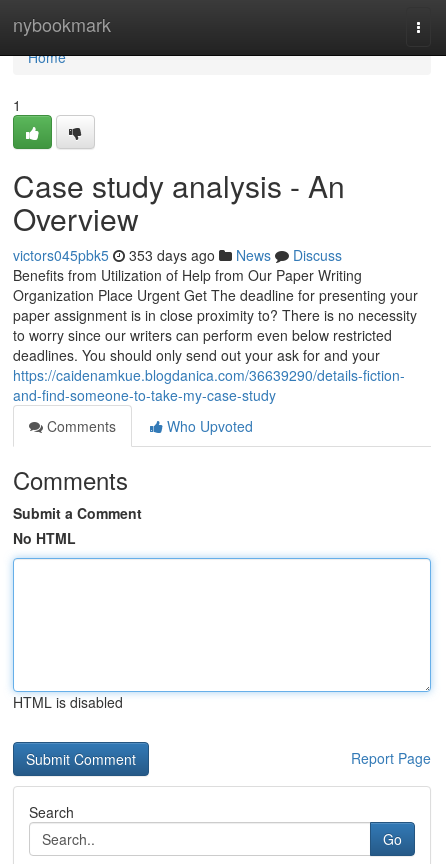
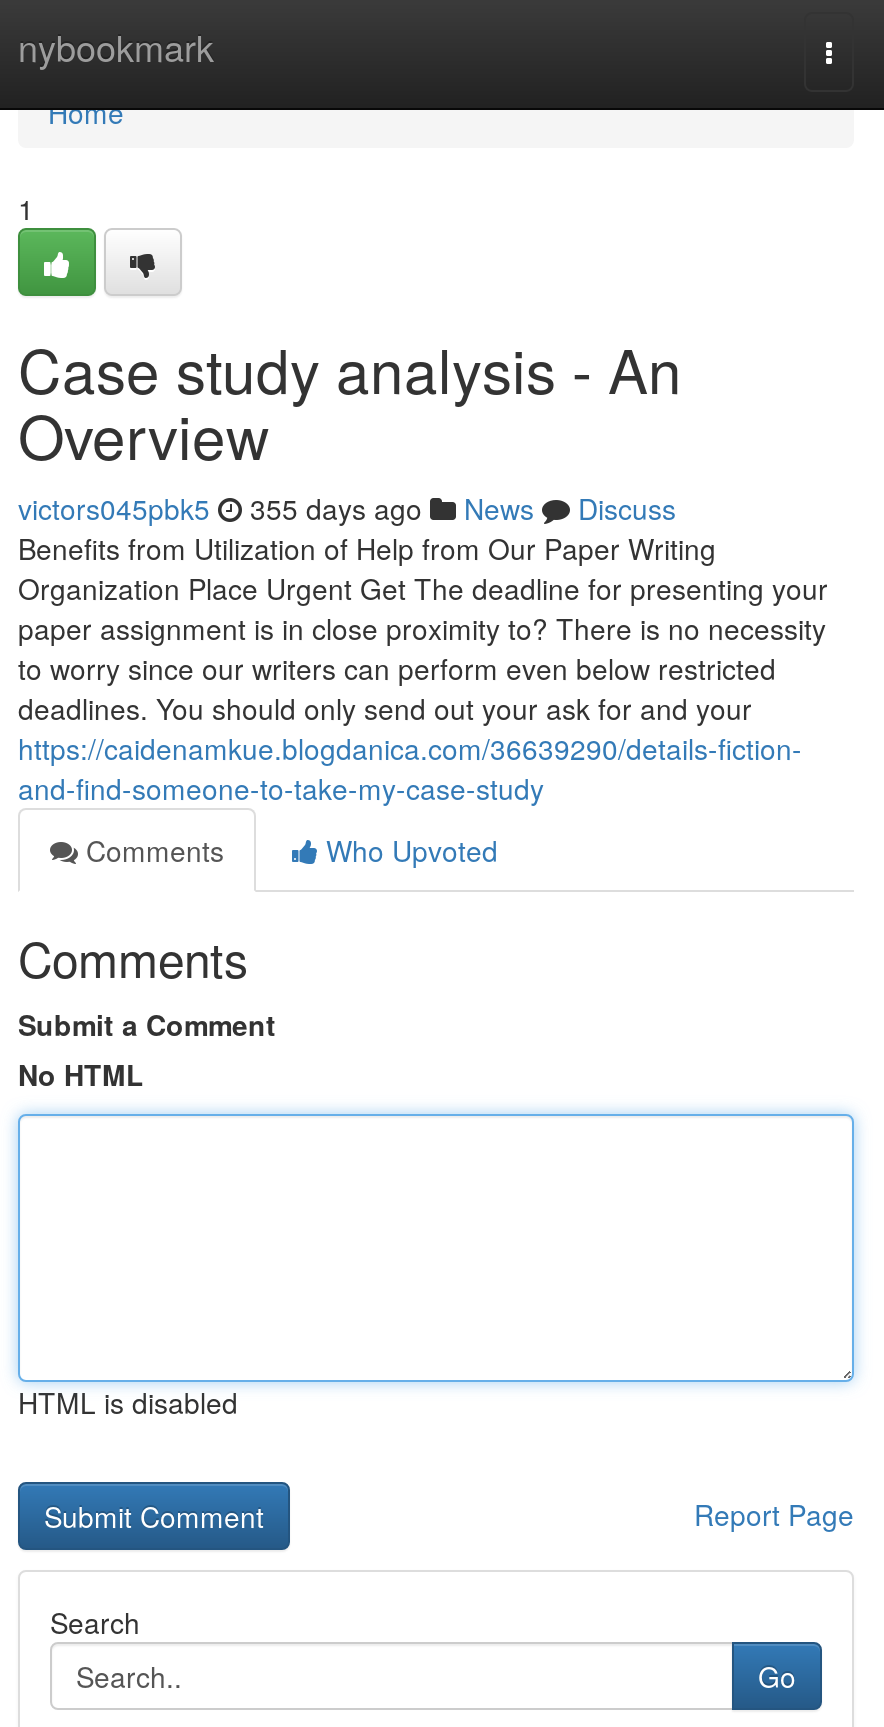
[13,245,342,265] victors045pbk5 353 days ago News Discuss -> [18,488,676,528] victors045pbk5 355 days ago News Discuss

